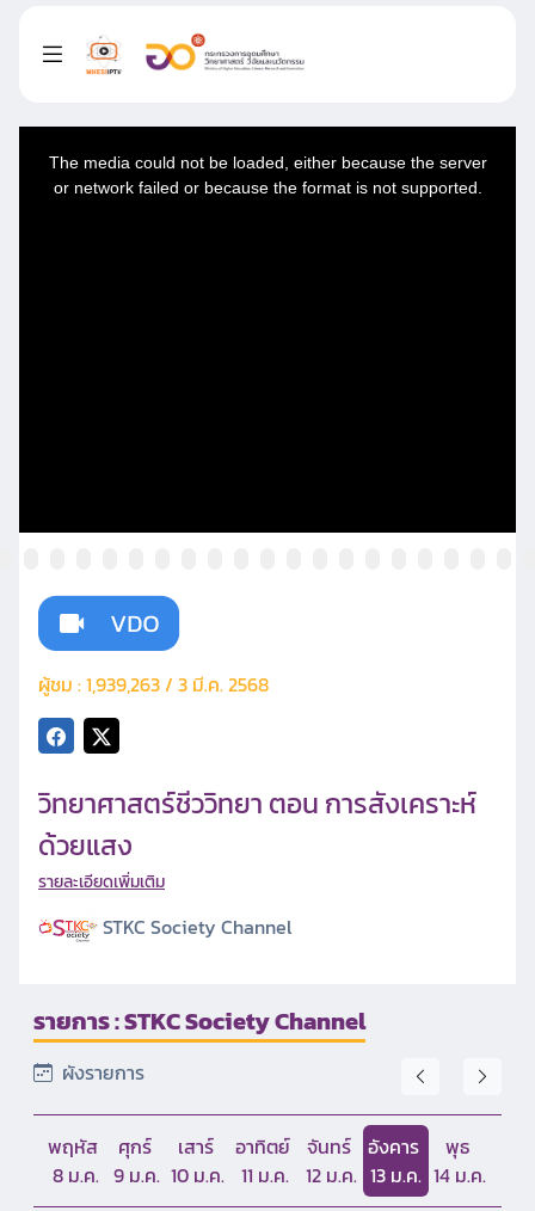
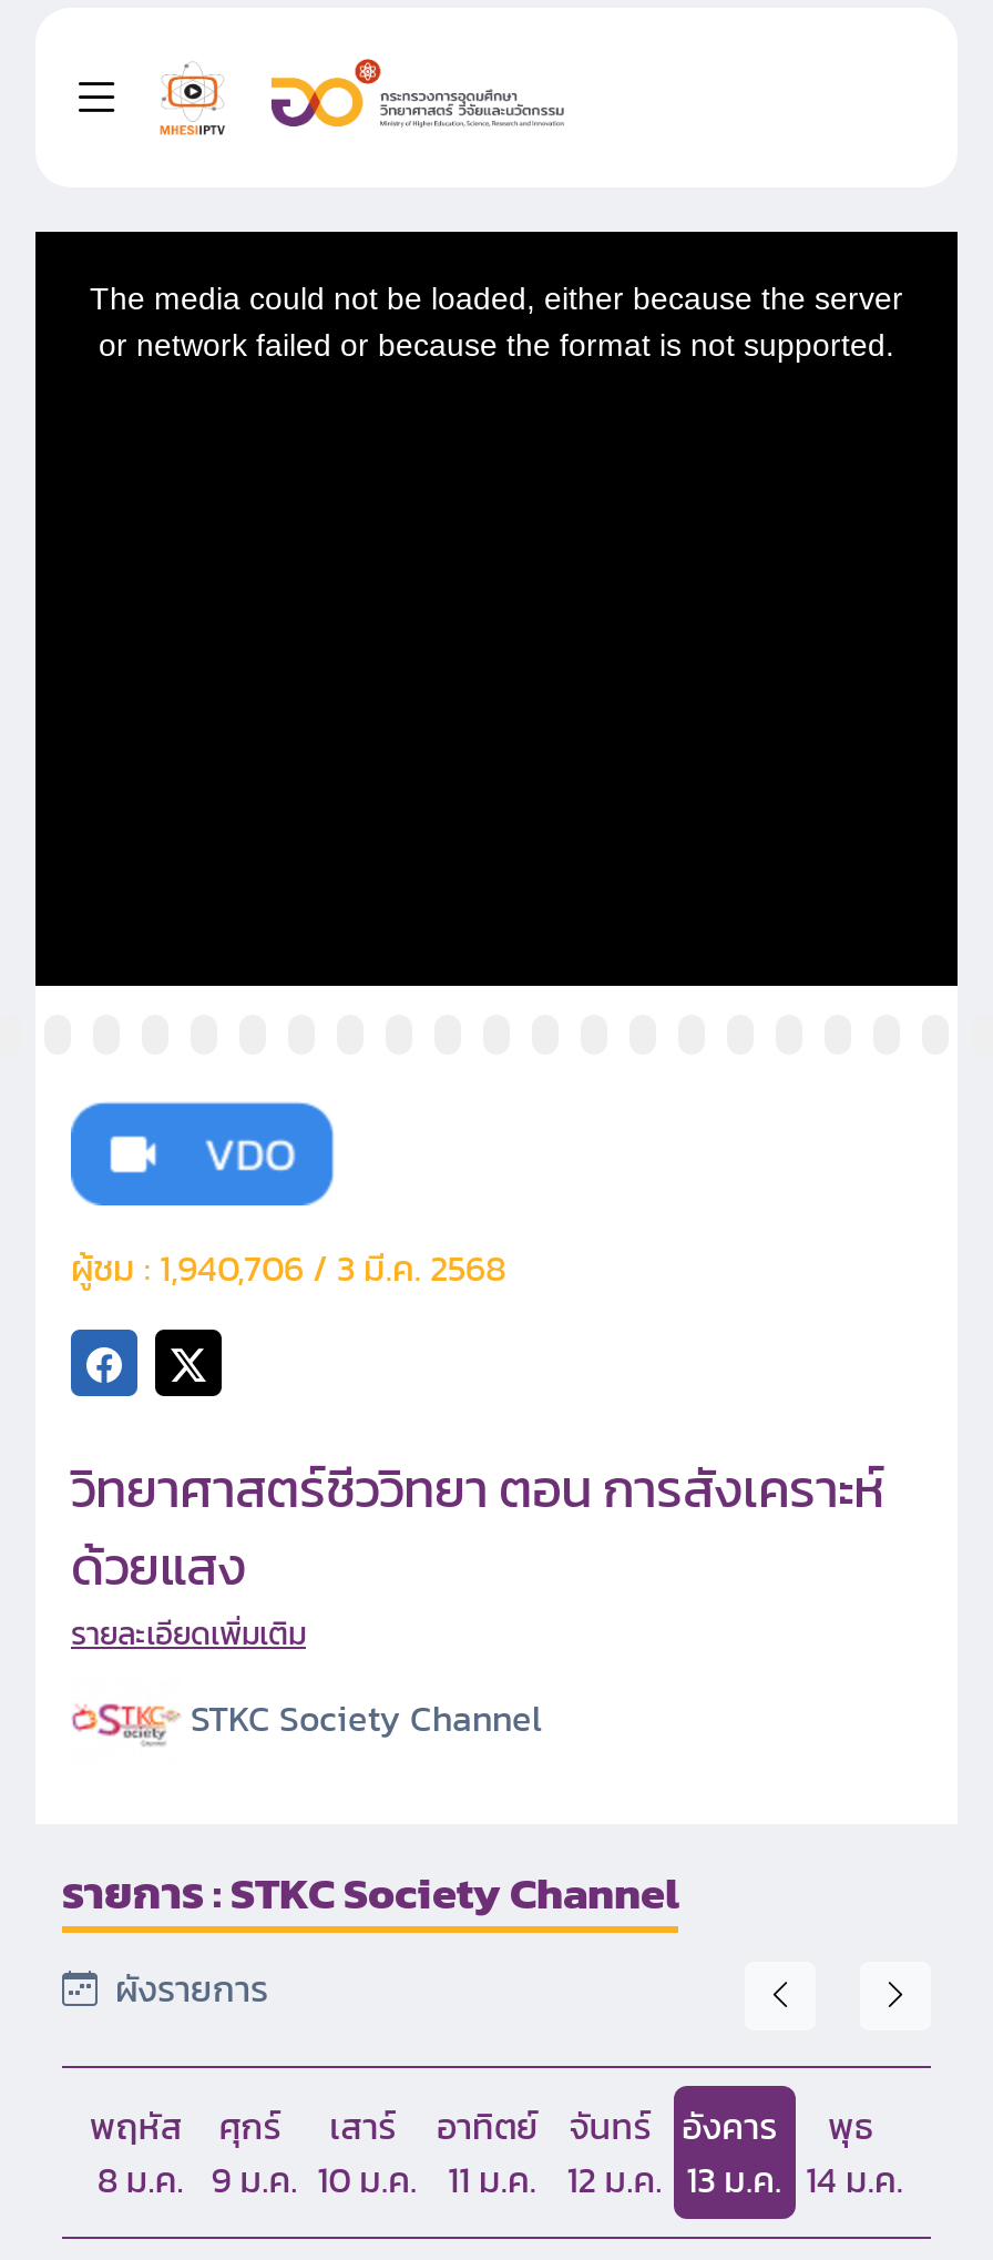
[38,670,269,699] ผู้ชม : 1,939,263 / 3 มี.ค. 2568 -> [71,1241,505,1294] ผู้ชม : 1,940,706 / 3 มี.ค. 2568

